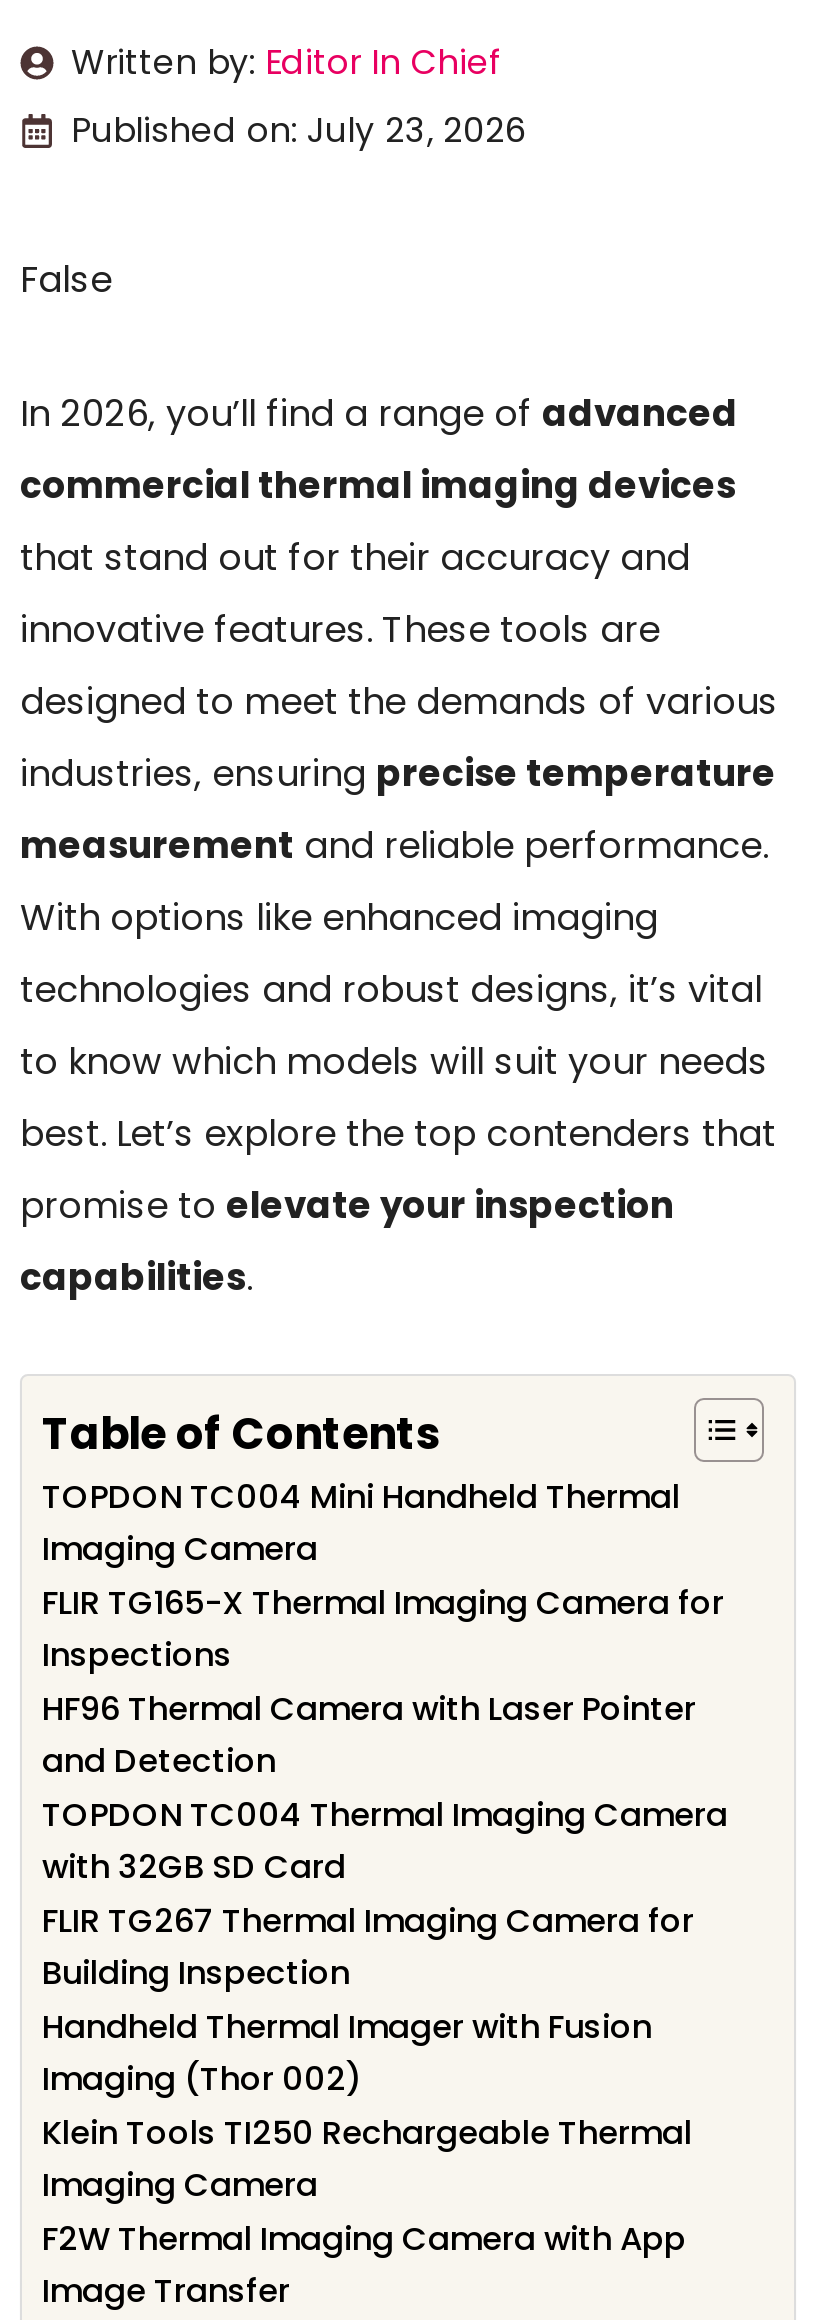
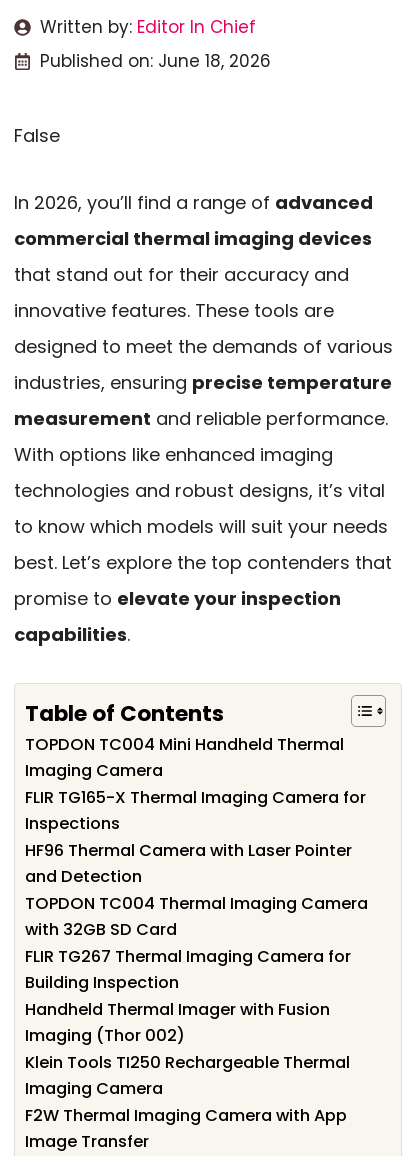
[71,106,527,154] Published on: July 23, 2026 -> [39,49,270,73] Published on: June 18, 2026

